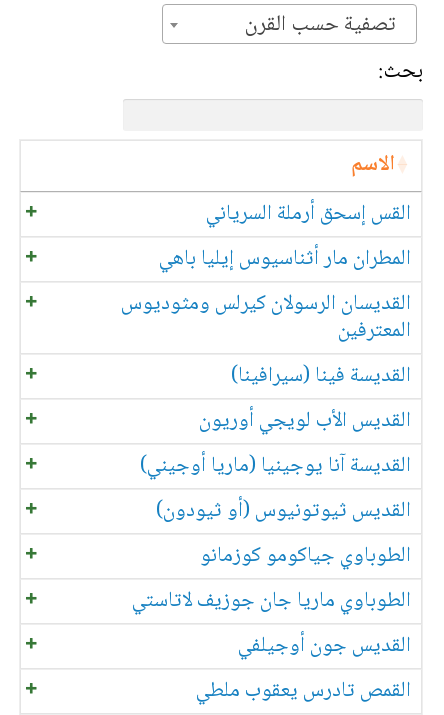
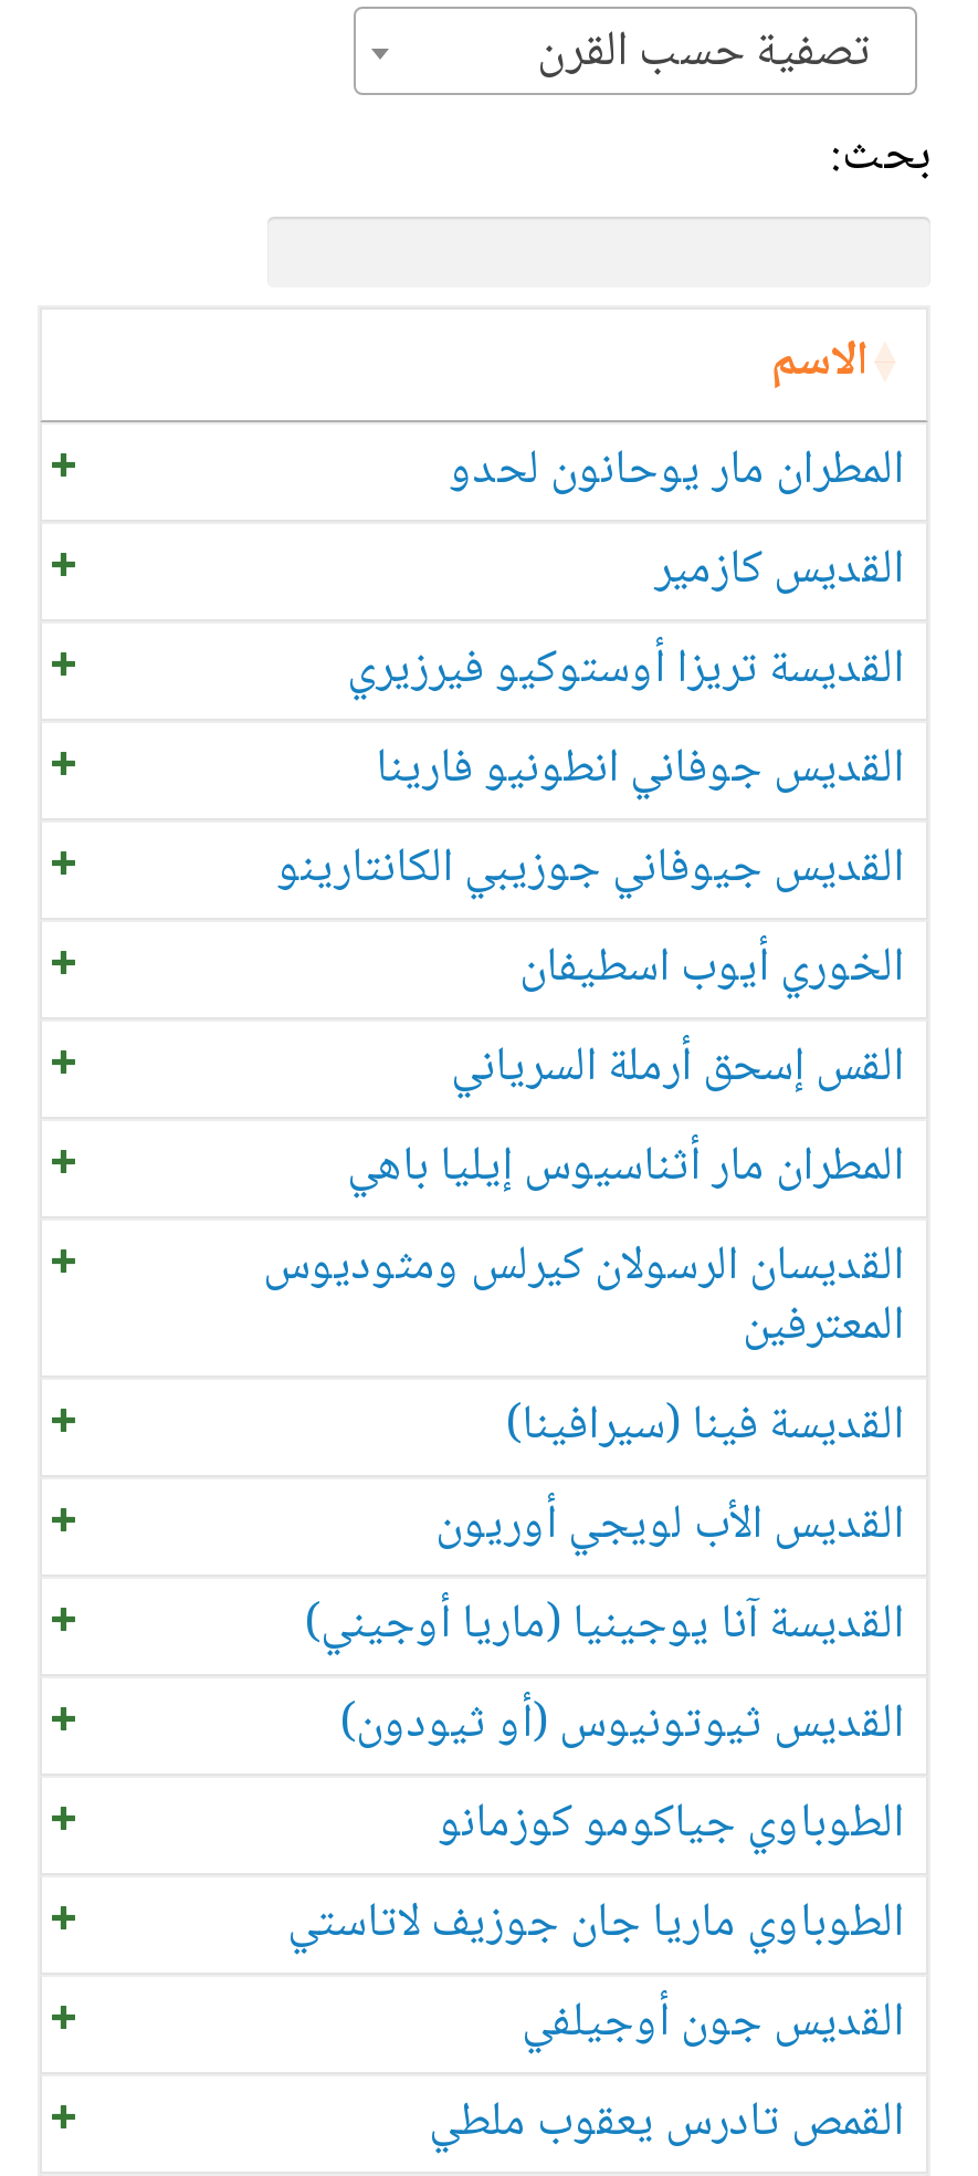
none -> [276,432,904,1011] المطران مار يوحانون لحدو | القديس كازمير | القديسة تريزا أوستوكيو فيرزيري | القديس جوفاني انطونيو فارينا | القديس جيوفاني جوزيبي الكانتارينو | الخوري أيوب اسطيفان

